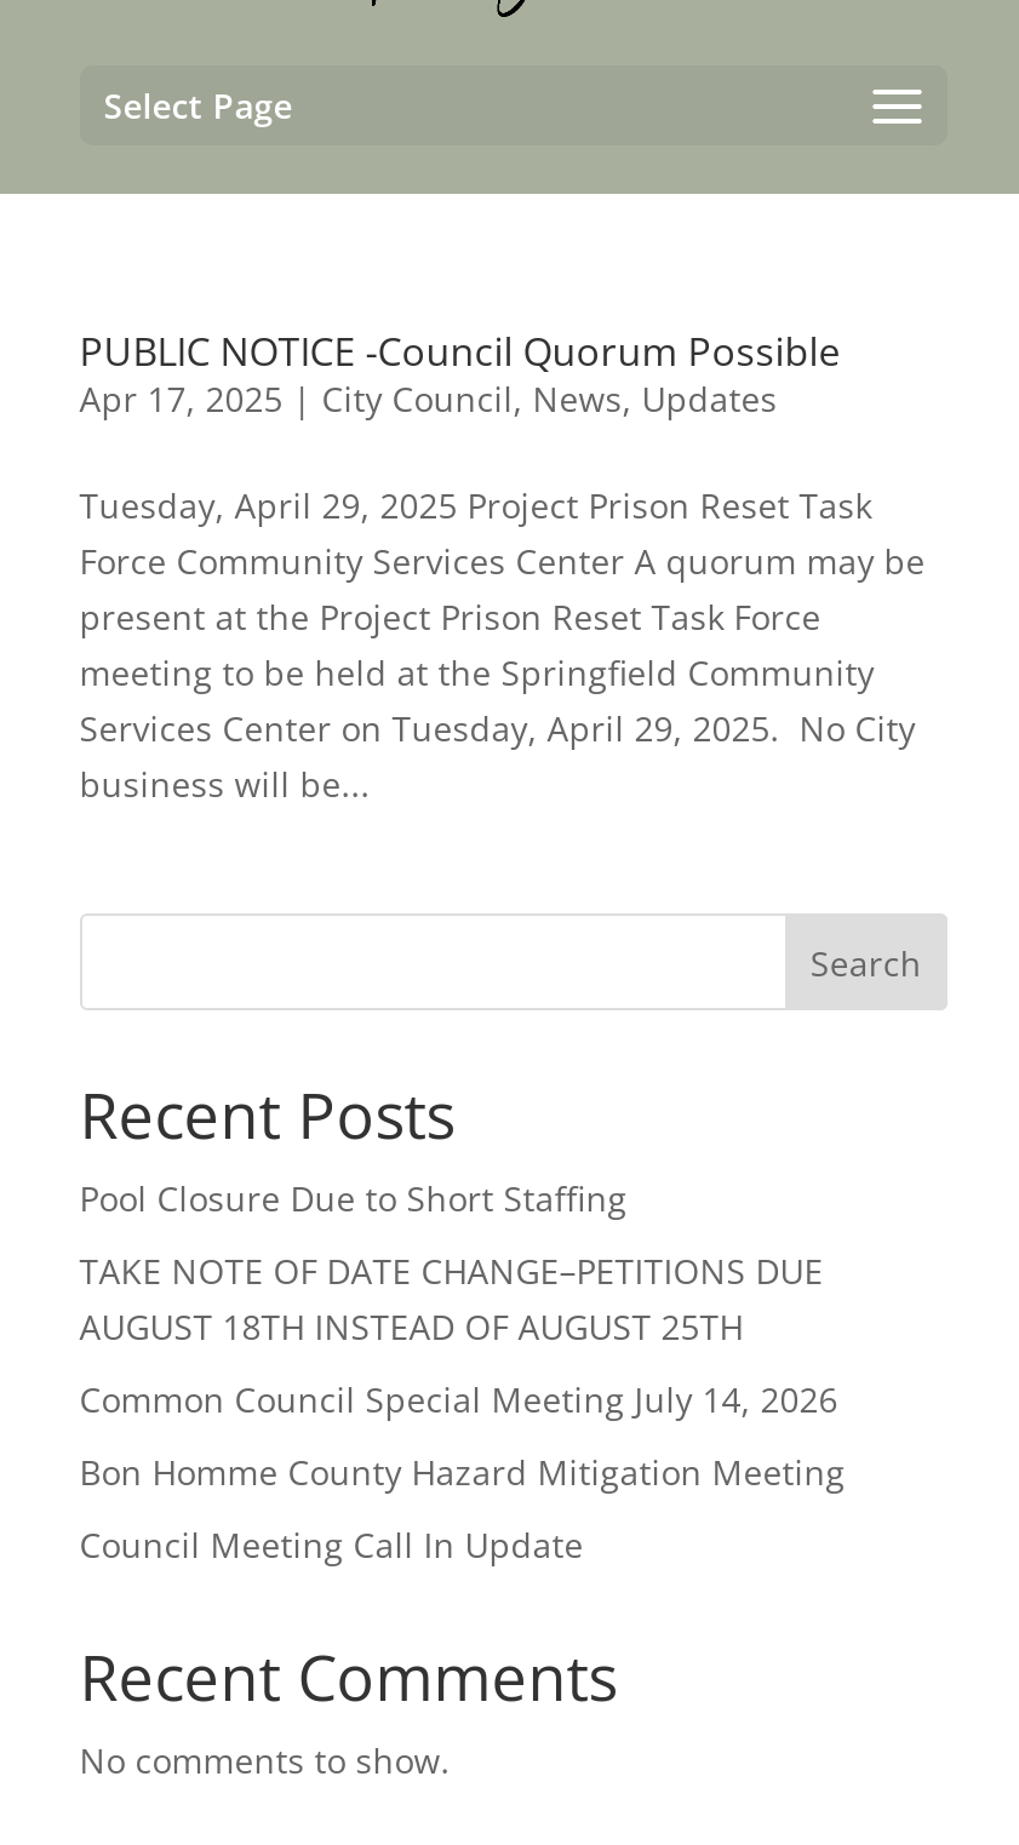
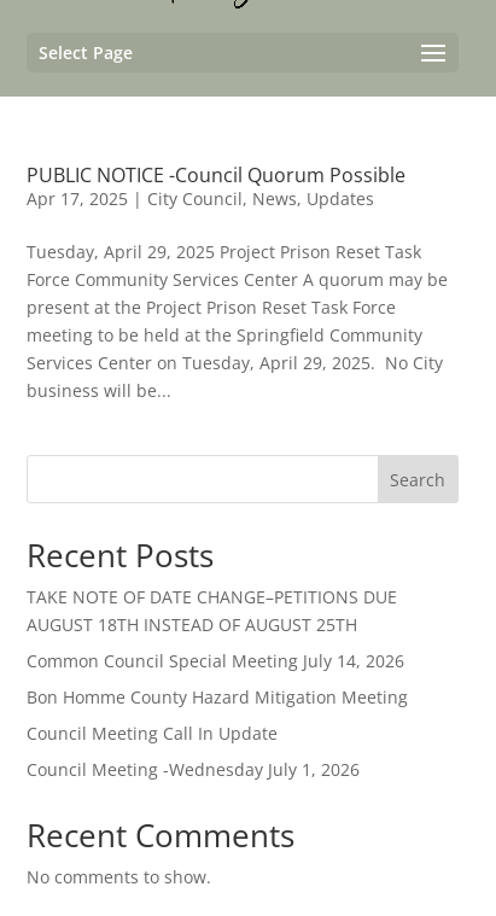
[79,1175,627,1221] Pool Closure Due to Short Staffing -> none
moved [79,1248,845,1568] -> [26,585,408,745]: TAKE NOTE OF DATE CHANGE–PETITIONS DUE | AUGUST 18TH INSTEAD OF AUGUST 25TH | Common Council Special Meeting July 14, 2026 | Bon Homme County Hazard Mitigation Meeting | Council Meeting Call In Update
none -> [26,758,359,781] Council Meeting -Wednesday July 1, 2026

